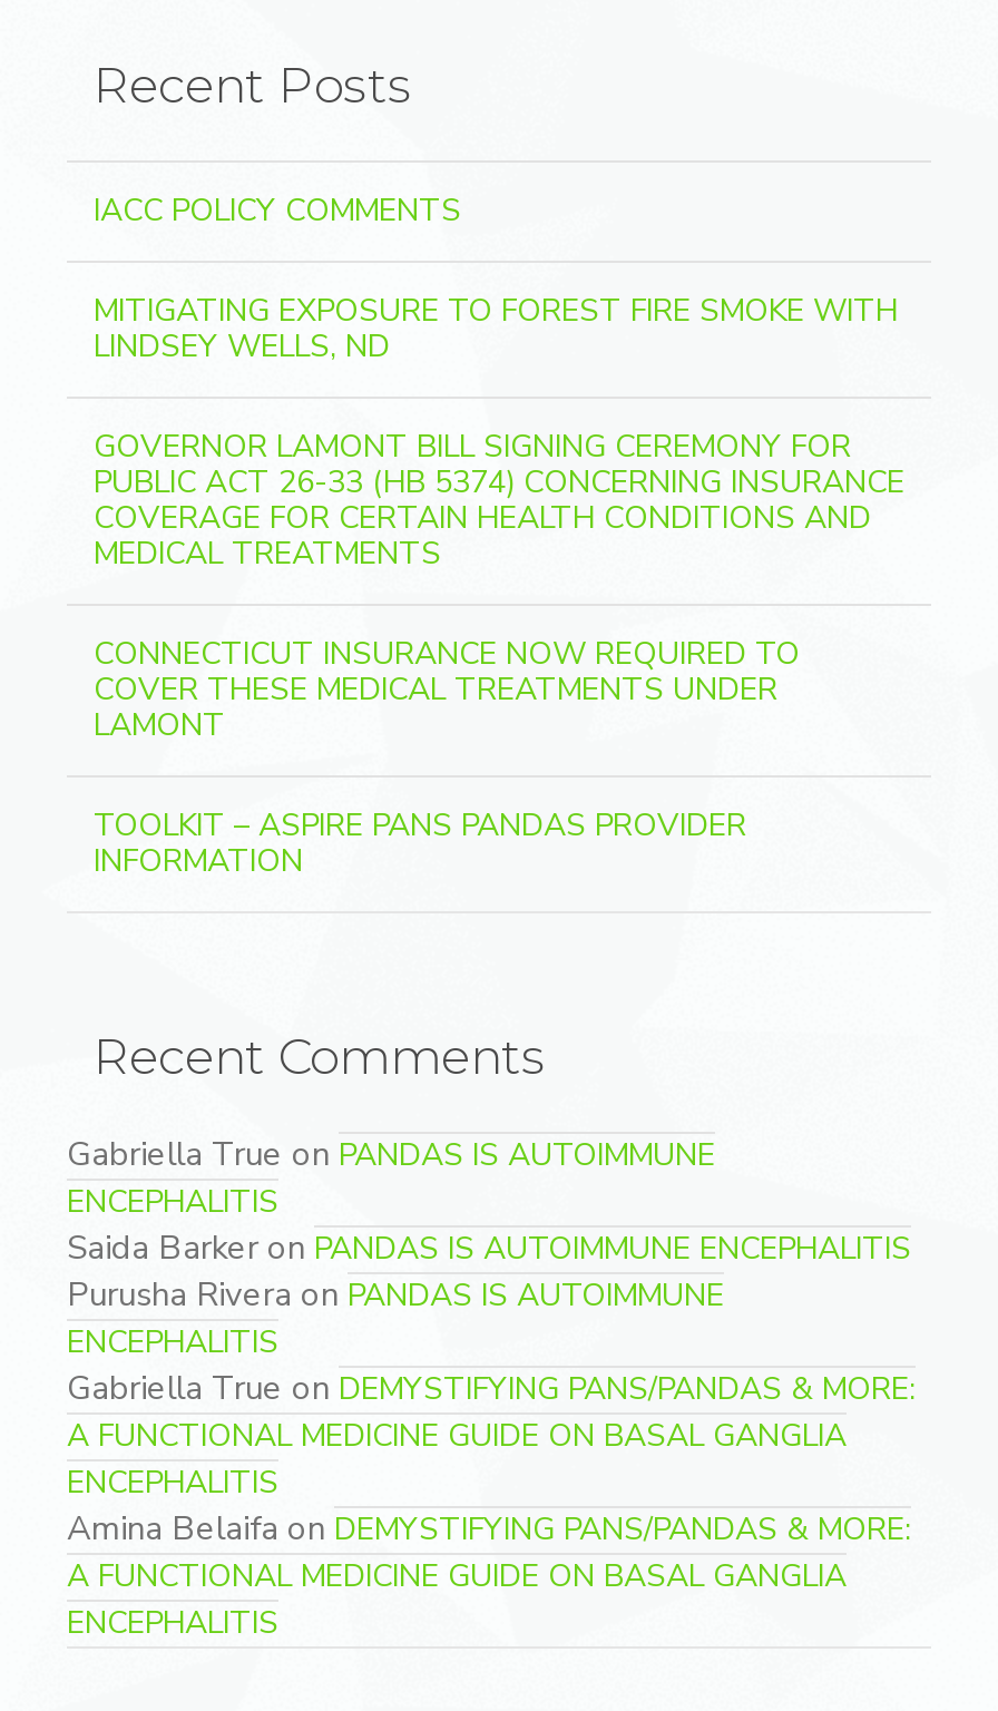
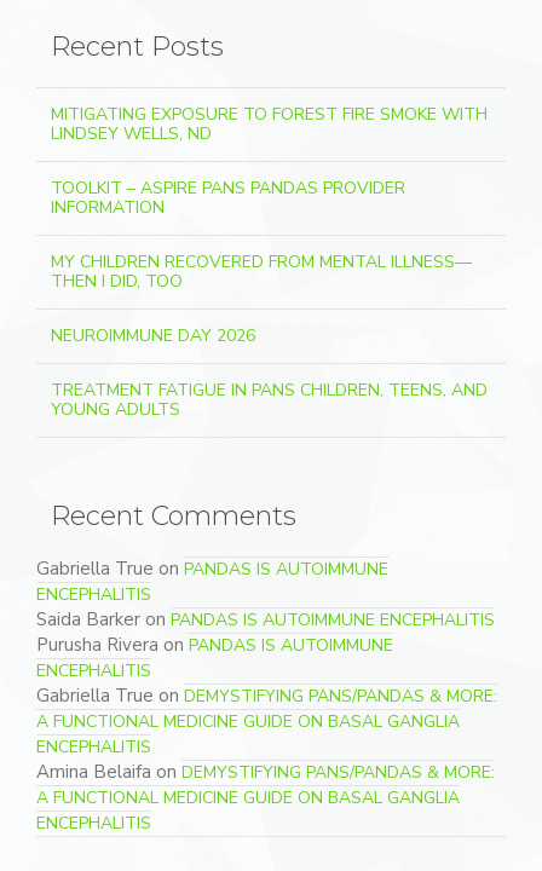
[94,190,461,232] IACC POLICY COMMENTS -> none
[94,426,904,747] GOVERNOR LAMONT BILL SIGNING CEREMONY FOR | PUBLIC ACT 26-33 (HB 5374) CONCERNING INSURANCE | COVERAGE FOR CERTAIN HEALTH CONDITIONS AND | MEDICAL TREATMENTS | CONNECTICUT INSURANCE NOW REQUIRED TO | COVER THESE MEDICAL TREATMENTS UNDER | LAMONT -> none
moved [94,804,746,882] -> [51,177,405,219]: TOOLKIT – ASPIRE PANS PANDAS PROVIDER | INFORMATION
none -> [51,251,488,421] MY CHILDREN RECOVERED FROM MENTAL ILLNESS— | THEN I DID, TOO | NEUROIMMUNE DAY 2026 | TREATMENT FATIGUE IN PANS CHILDREN, TEENS, AND | YOUNG ADULTS

